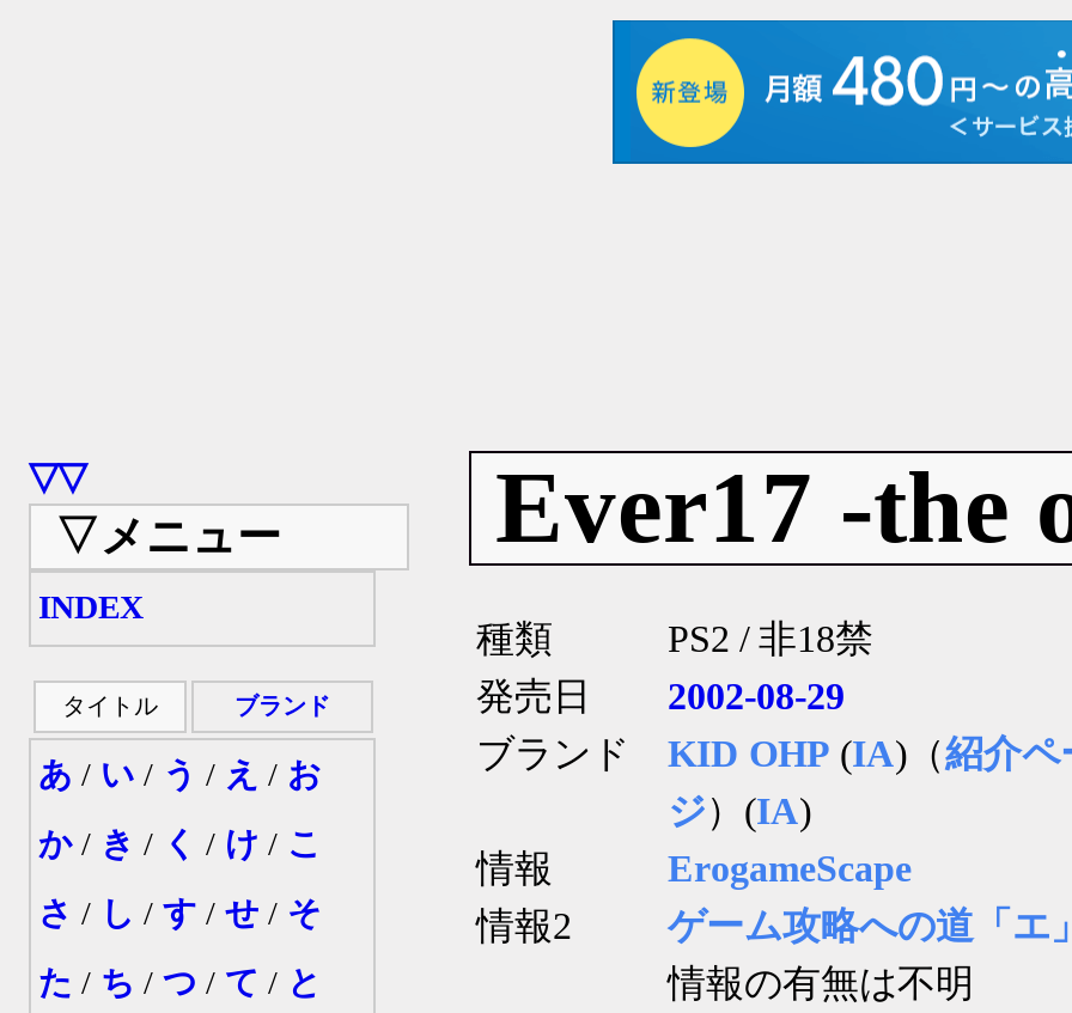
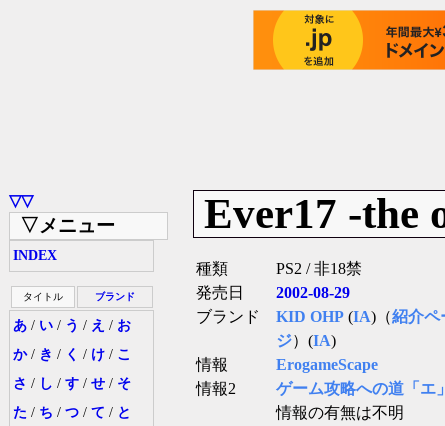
[610,18,1065,166] [image] -> [252,9,442,71] [image]

